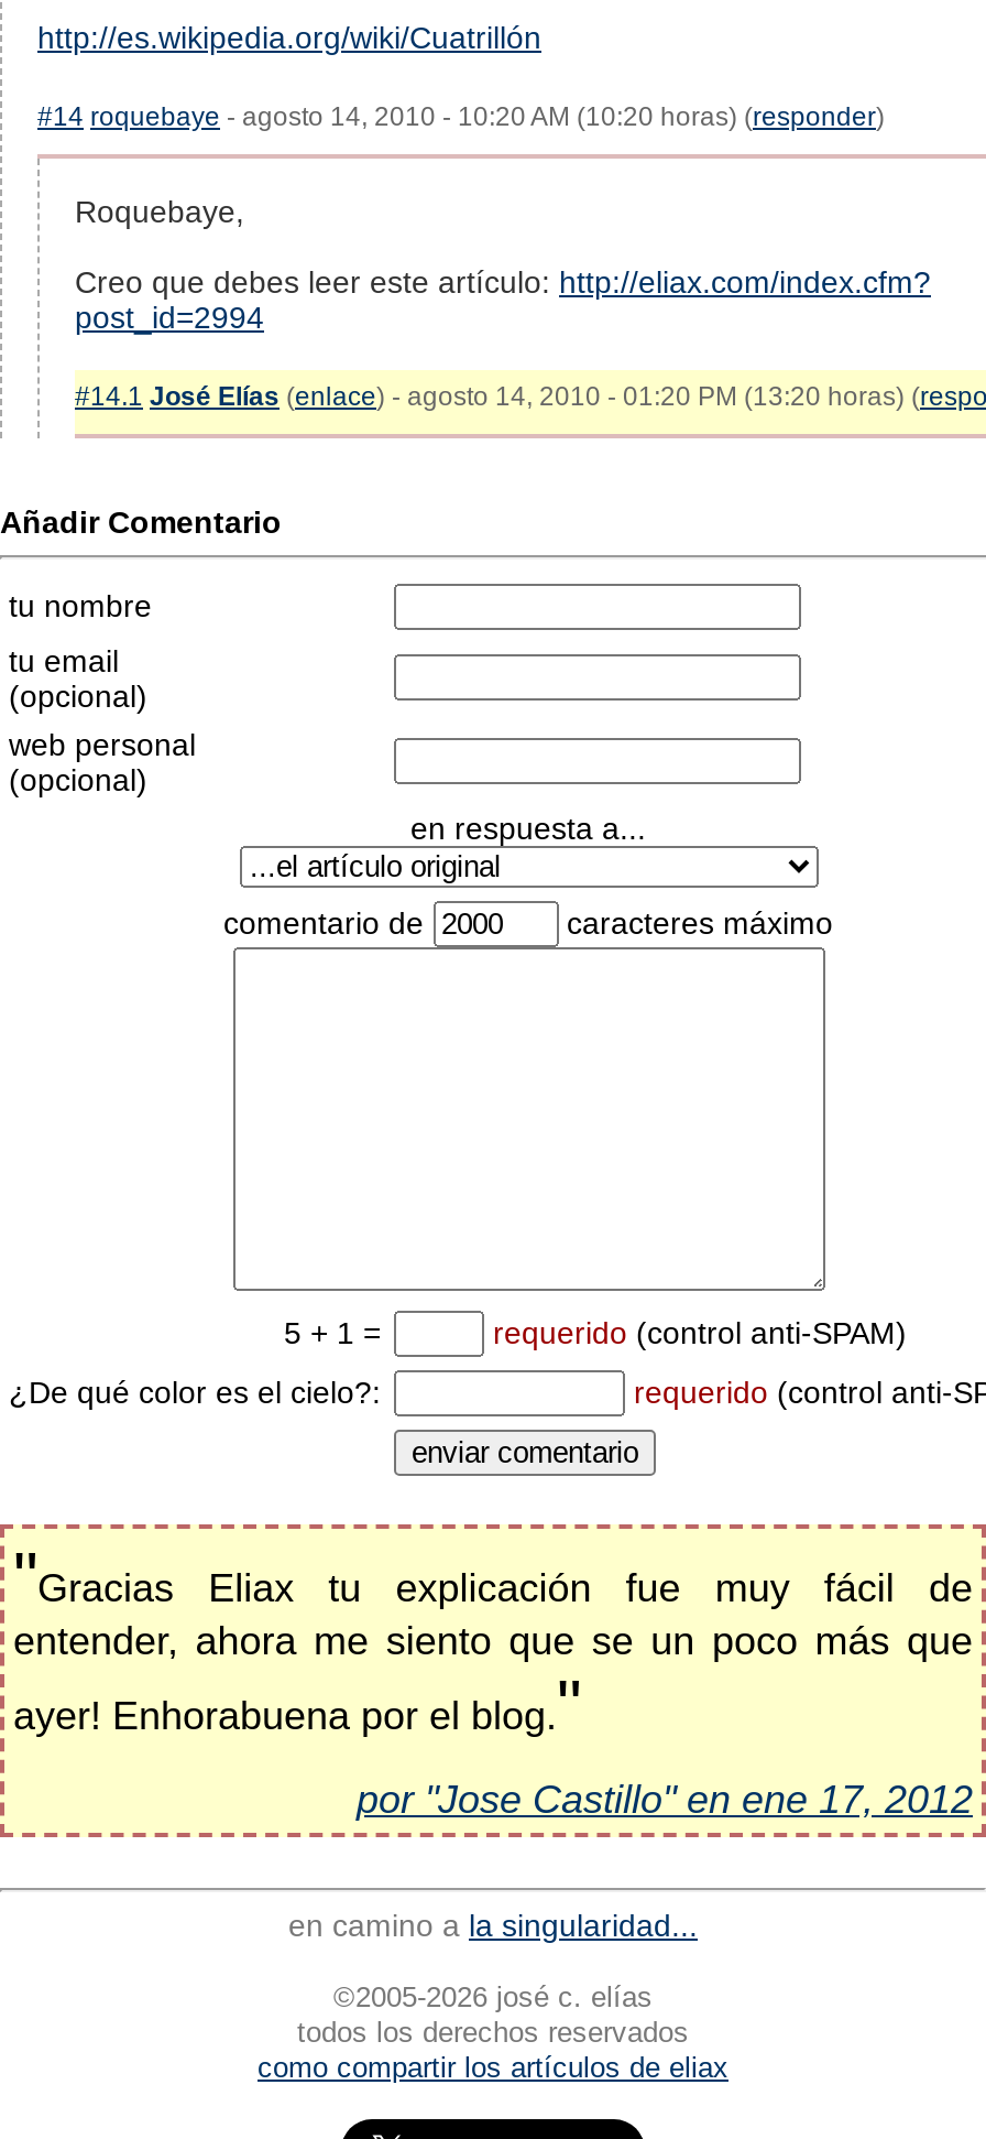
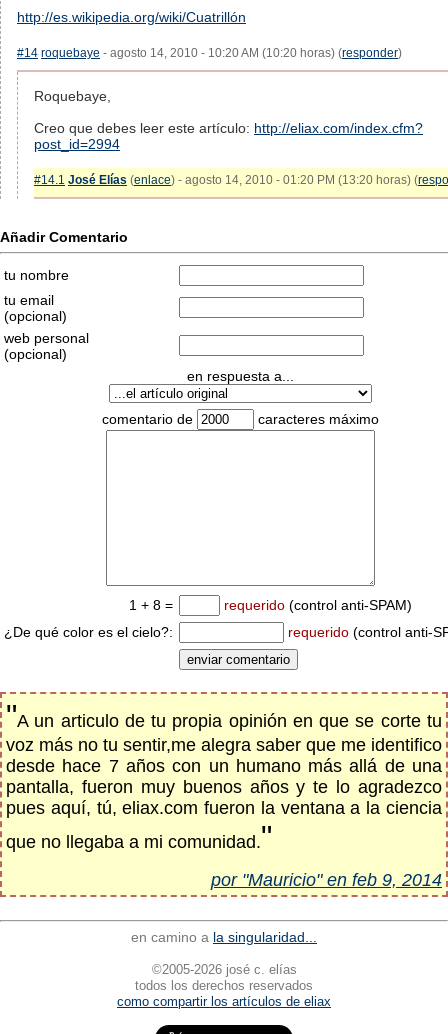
[284,1315,381,1350] 5 + 1 = -> [129,597,173,613] 1 + 8 =
[13,1538,973,1822] "Gracias Eliax tu explicación fue muy fácil de | entender, ahora me siento que se un poco más que | ayer! Enhorabuena por el blog." | por "Jose Castillo" en ene 17, 2012 -> [6,698,442,890] "A un articulo de tu propia opinión en que se corte tu | voz más no tu sentir,me alegra saber que me identifico | desde hace 7 años con un humano más allá de una | pantalla, fueron muy buenos años y te lo agradezco | pues aquí, tú, eliax.com fueron la ventana a la ciencia | que no llegaba a mi comunidad." | por "Mauricio" en feb 9, 2014

